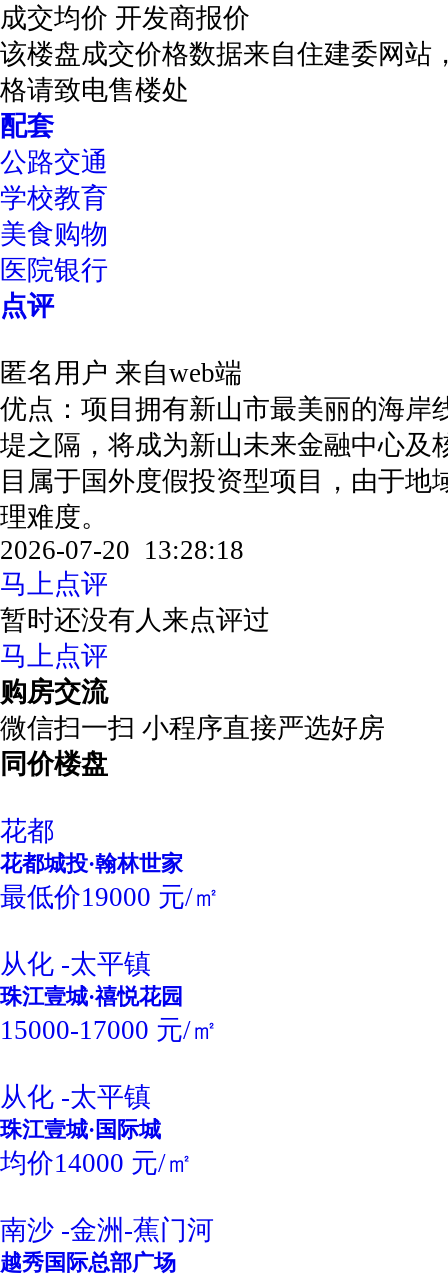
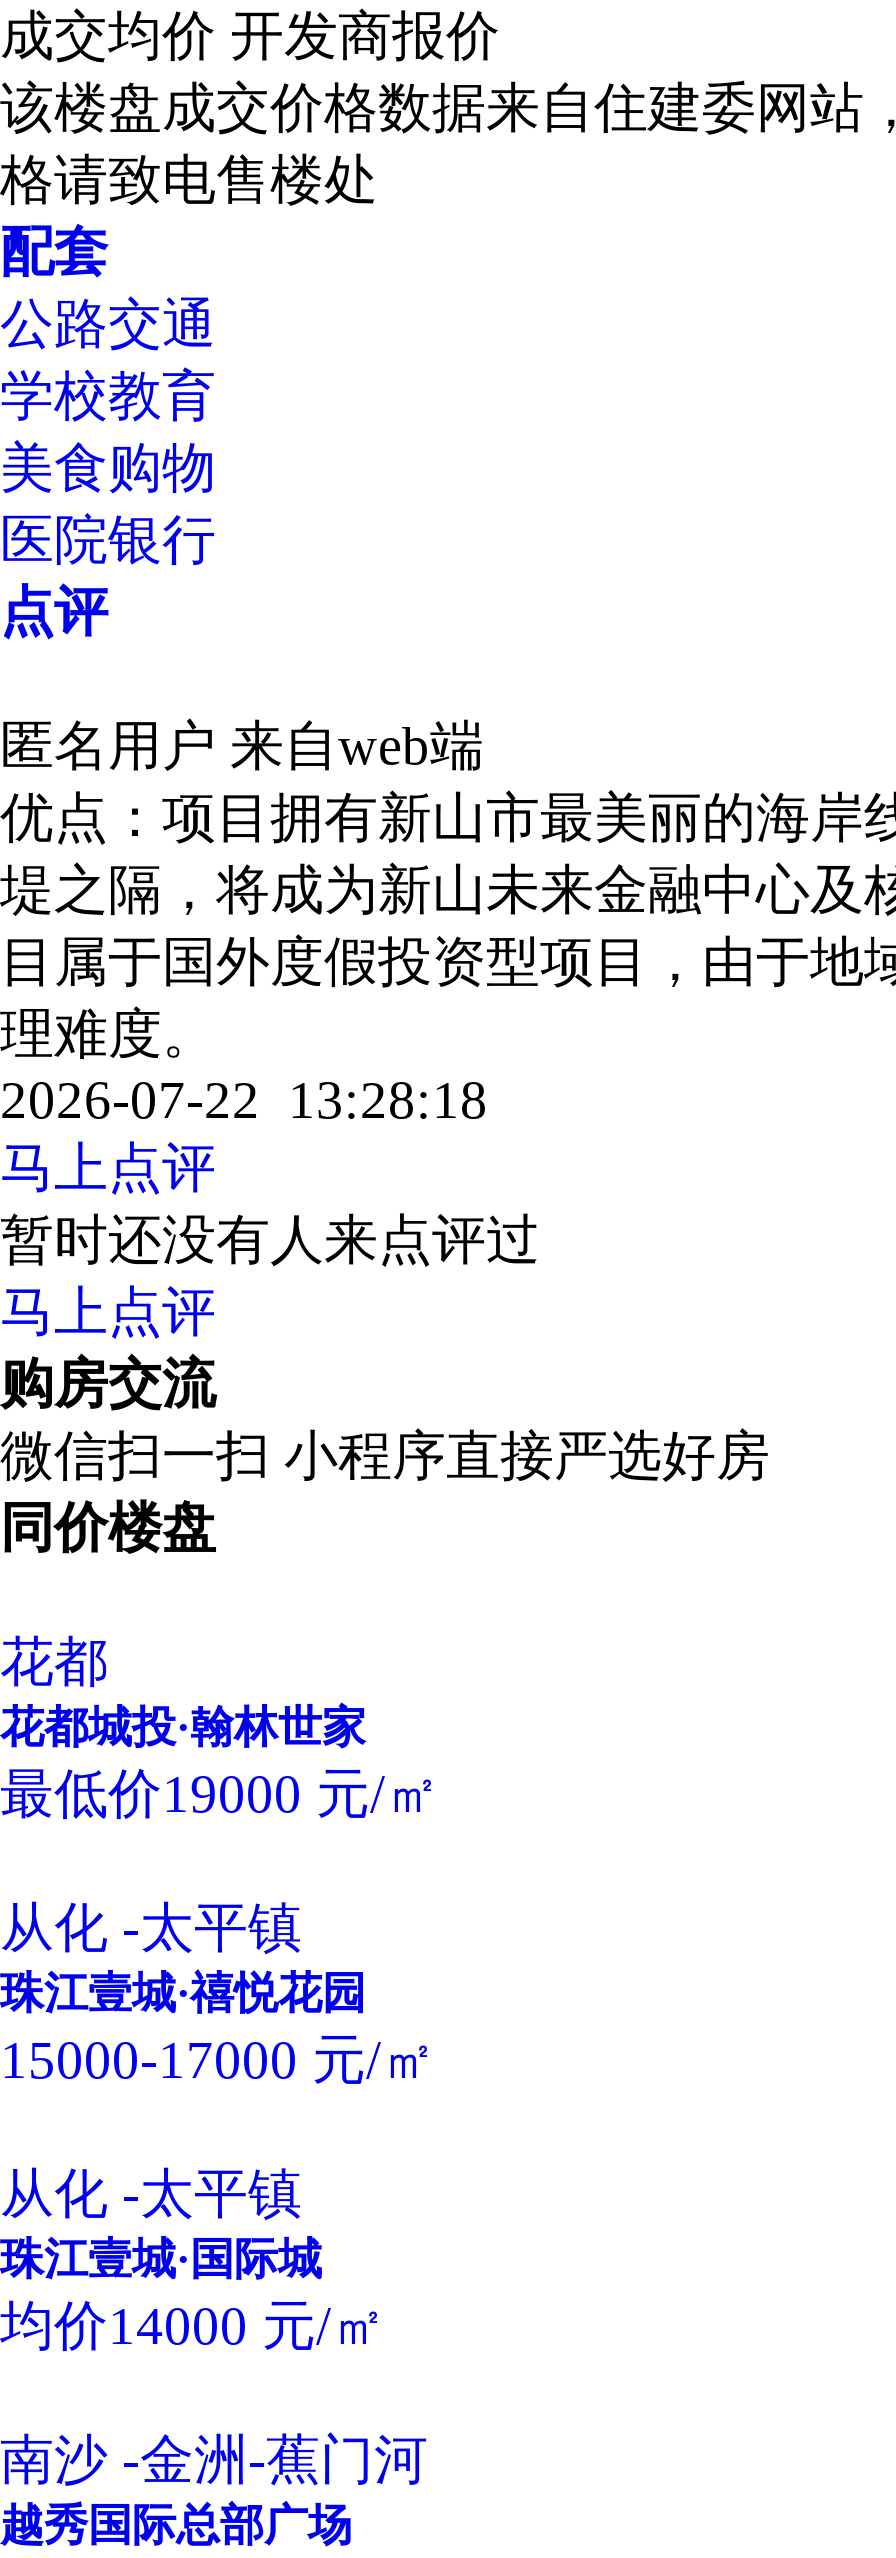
[0,535,244,565] 2026-07-20 13:28:18 -> [0,1070,488,1130] 2026-07-22 13:28:18

